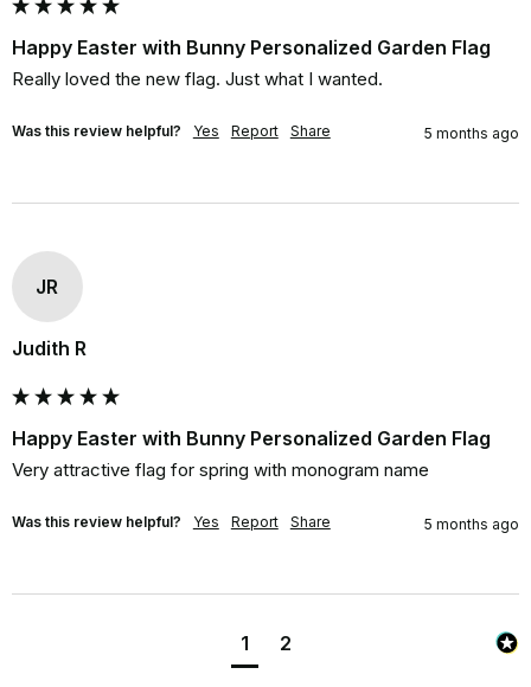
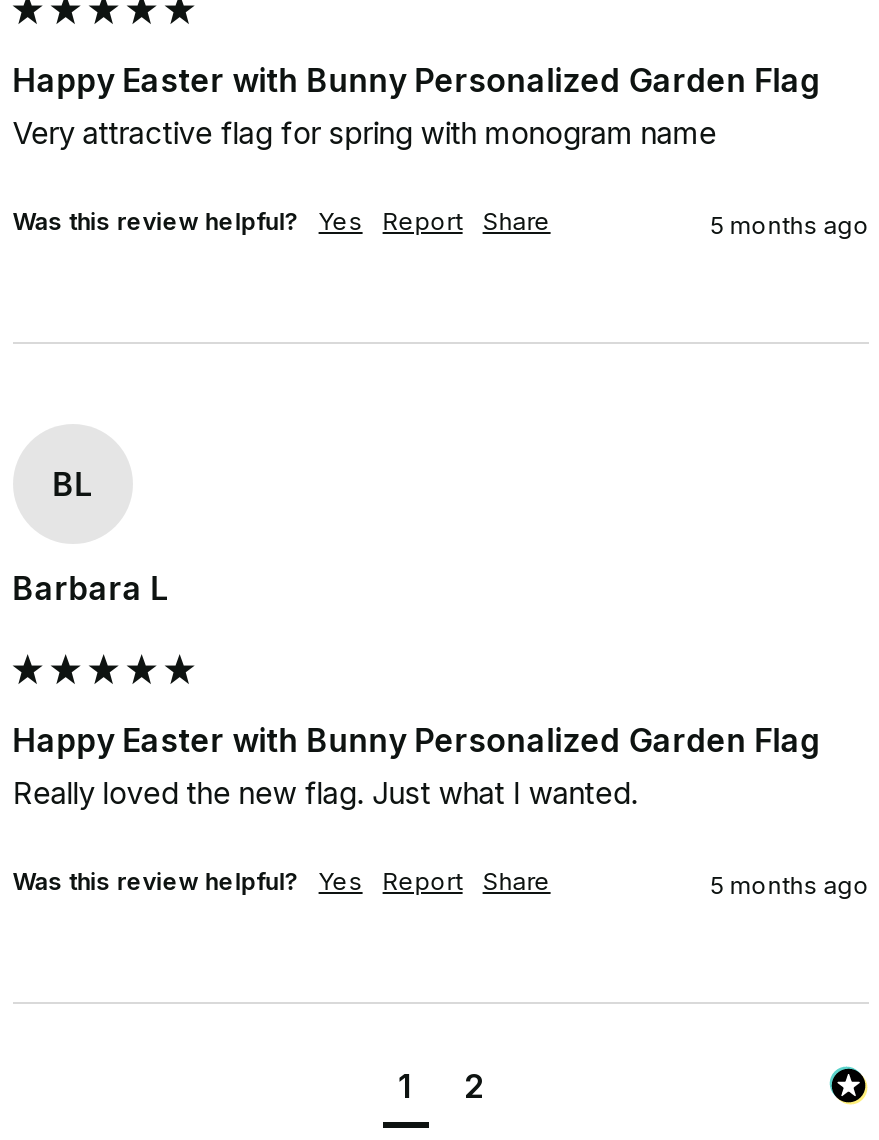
moved [12,67,383,90] -> [13,774,639,812]: Really loved the new flag. Just what I wanted.
[36,275,58,298] JR -> [53,464,93,504] BL
[12,336,86,360] Judith R -> [13,568,169,608] Barbara L
moved [12,458,429,481] -> [13,114,717,152]: Very attractive flag for spring with monogram name

